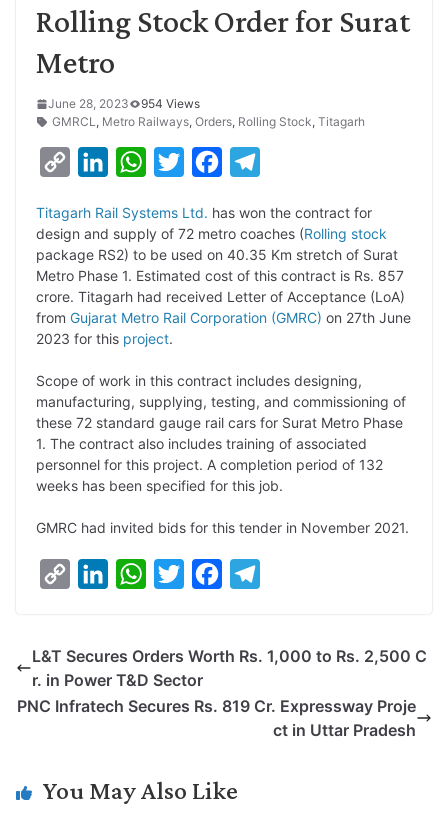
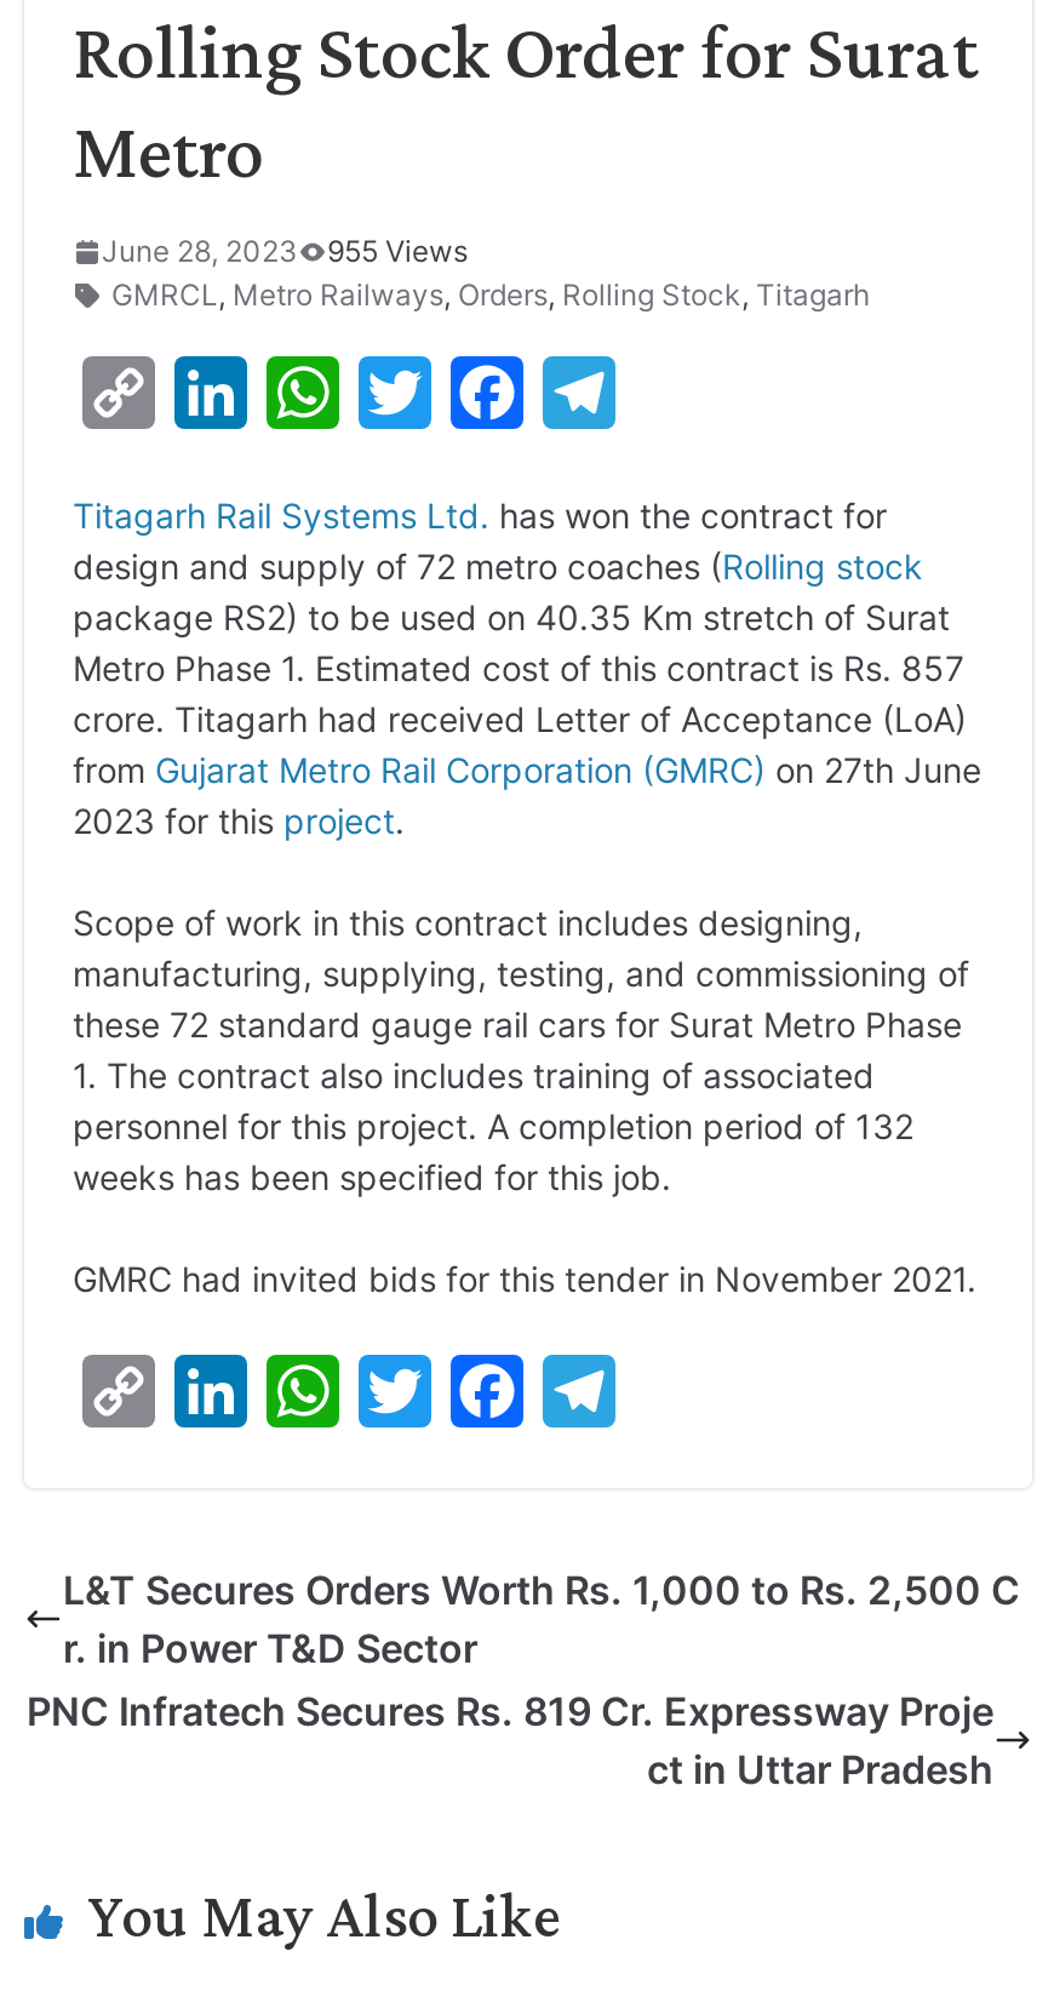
[48,96,200,111] June 28, 2023 954 Views -> [102,233,468,270] June 28, 2023 955 Views

